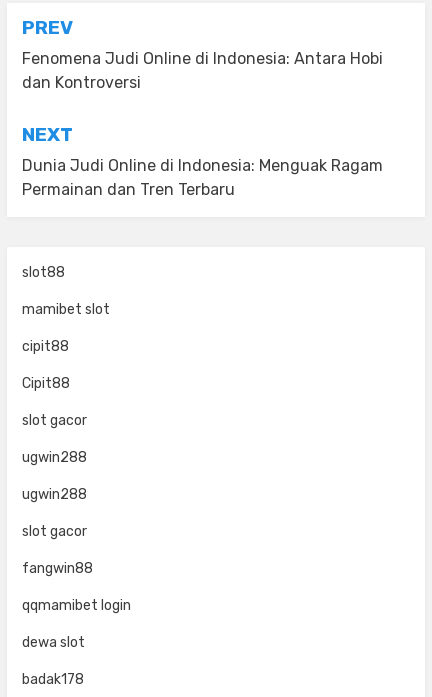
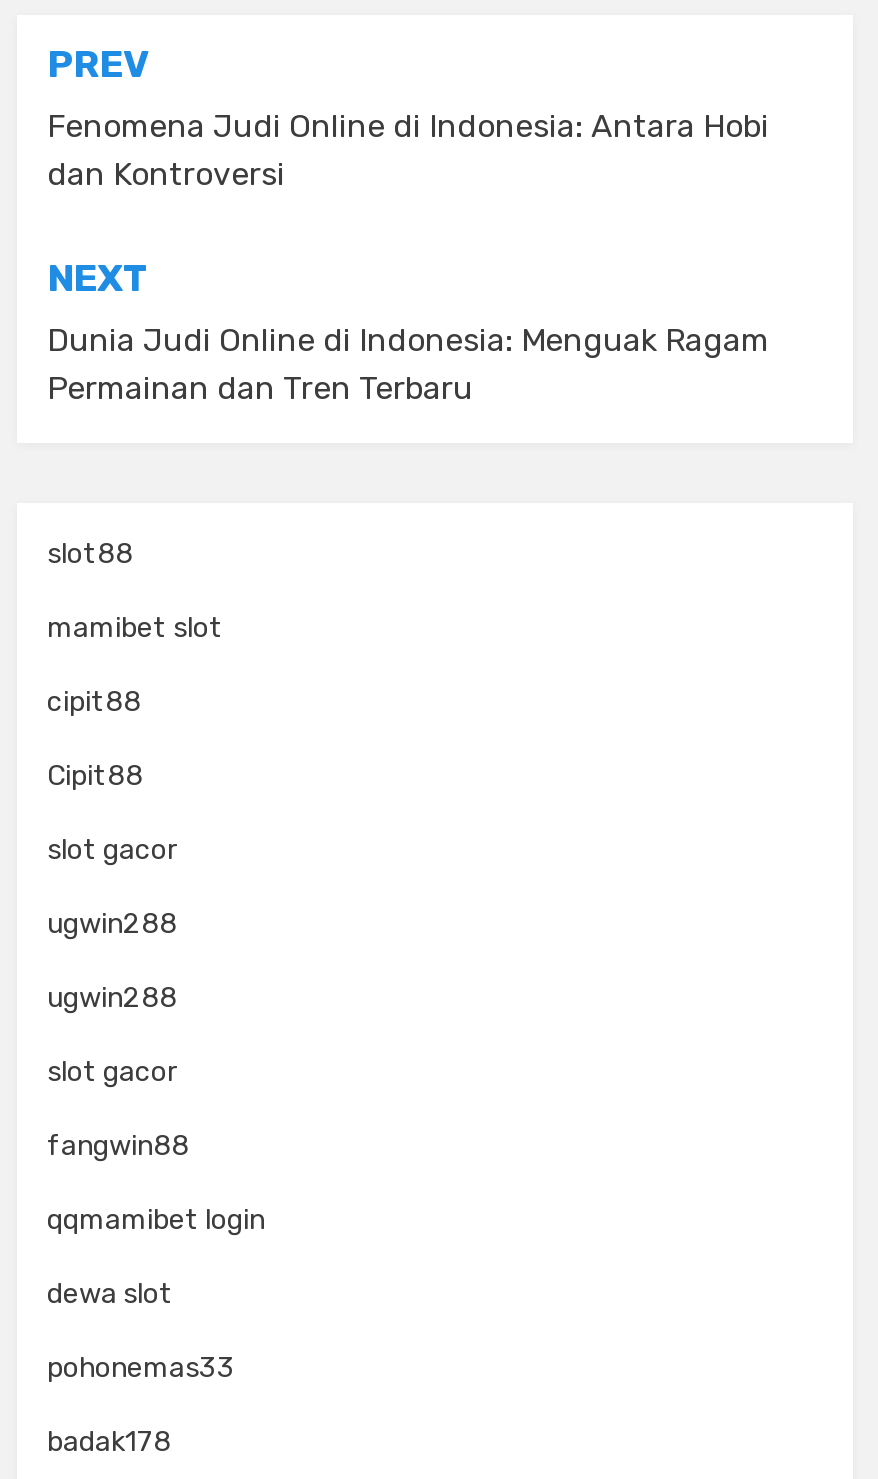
none -> [47,1351,235,1385] pohonemas33

